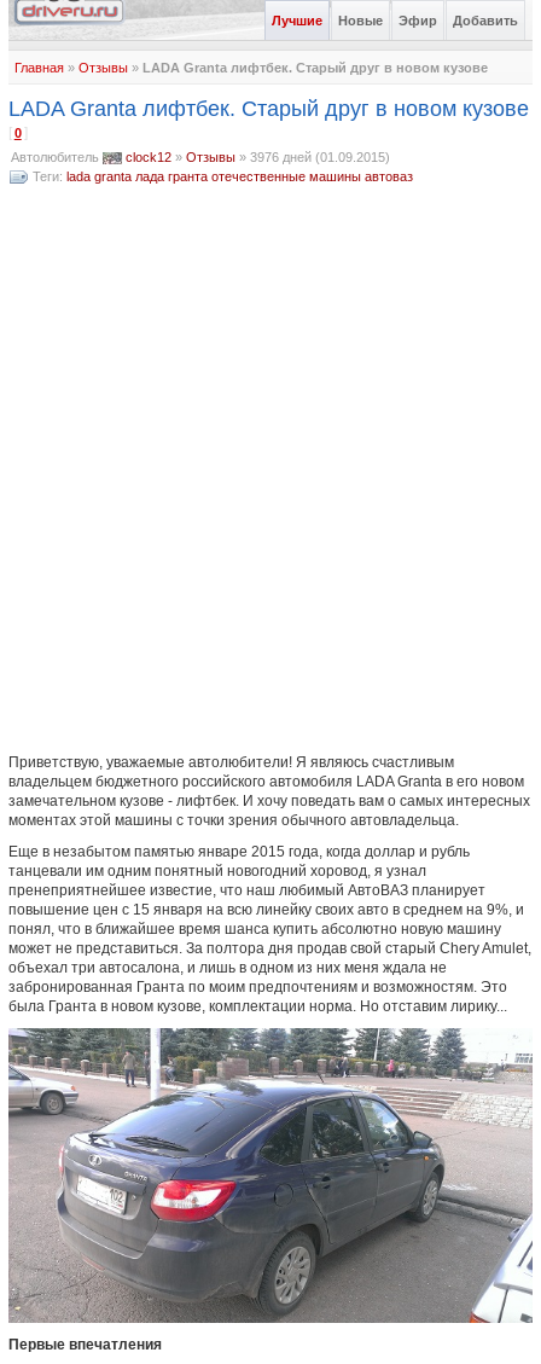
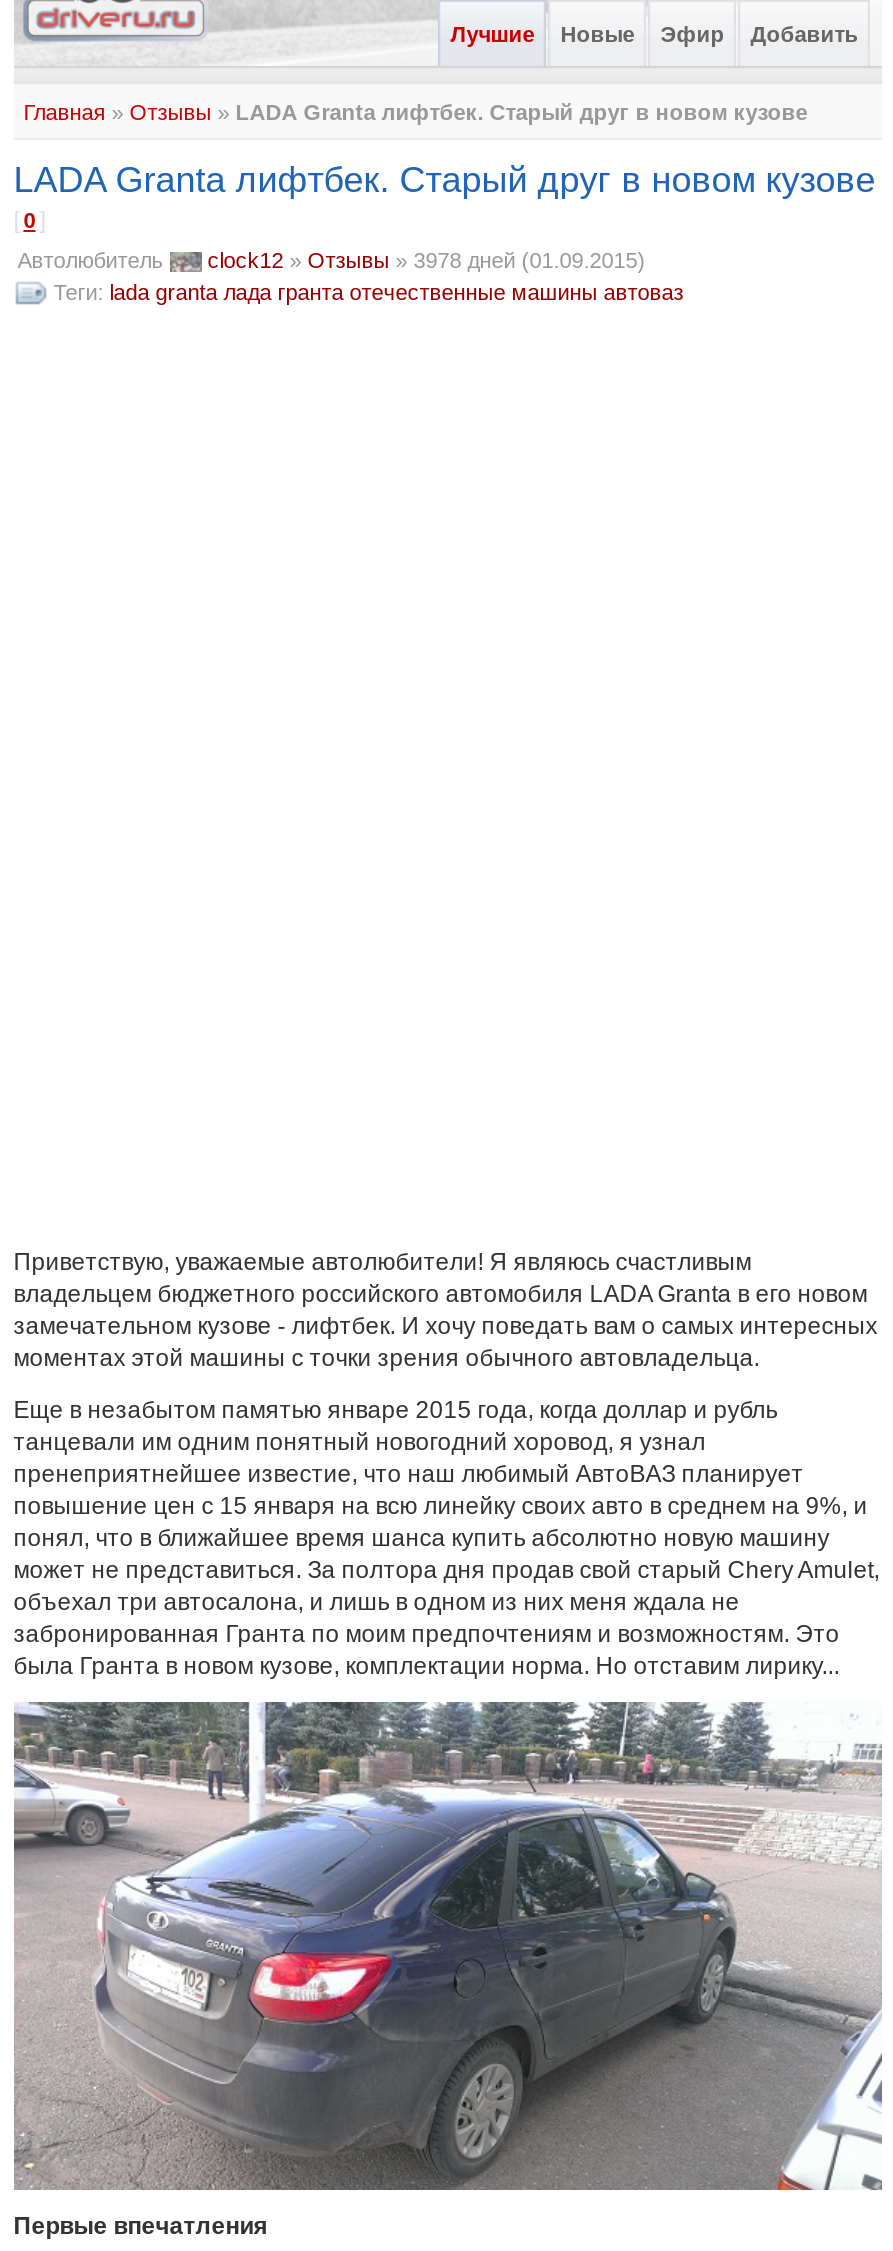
[125,150,390,164] clock12» Отзывы» 3976 дней (01.09.2015) -> [207,248,645,272] clock12» Отзывы» 3978 дней (01.09.2015)

